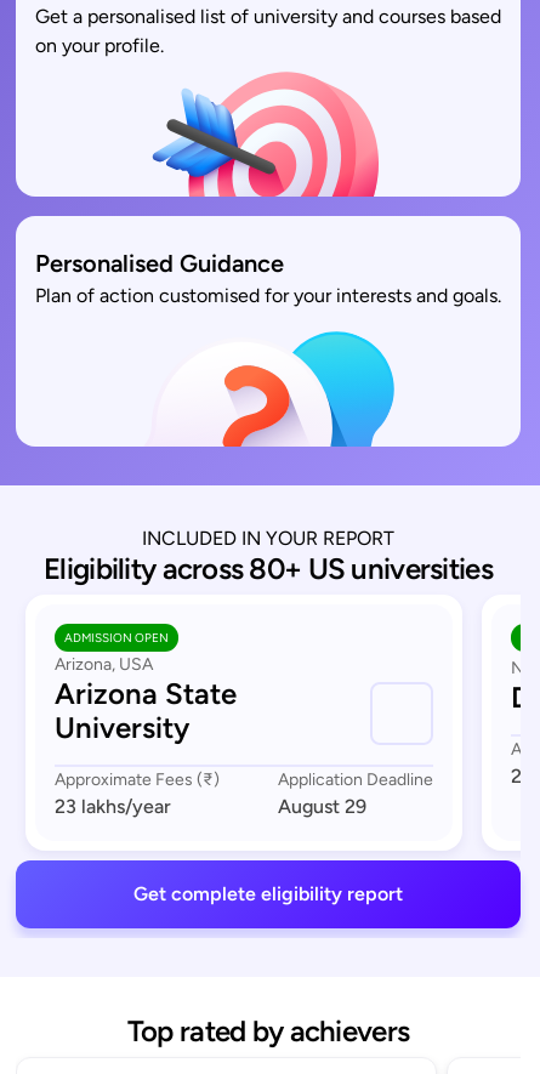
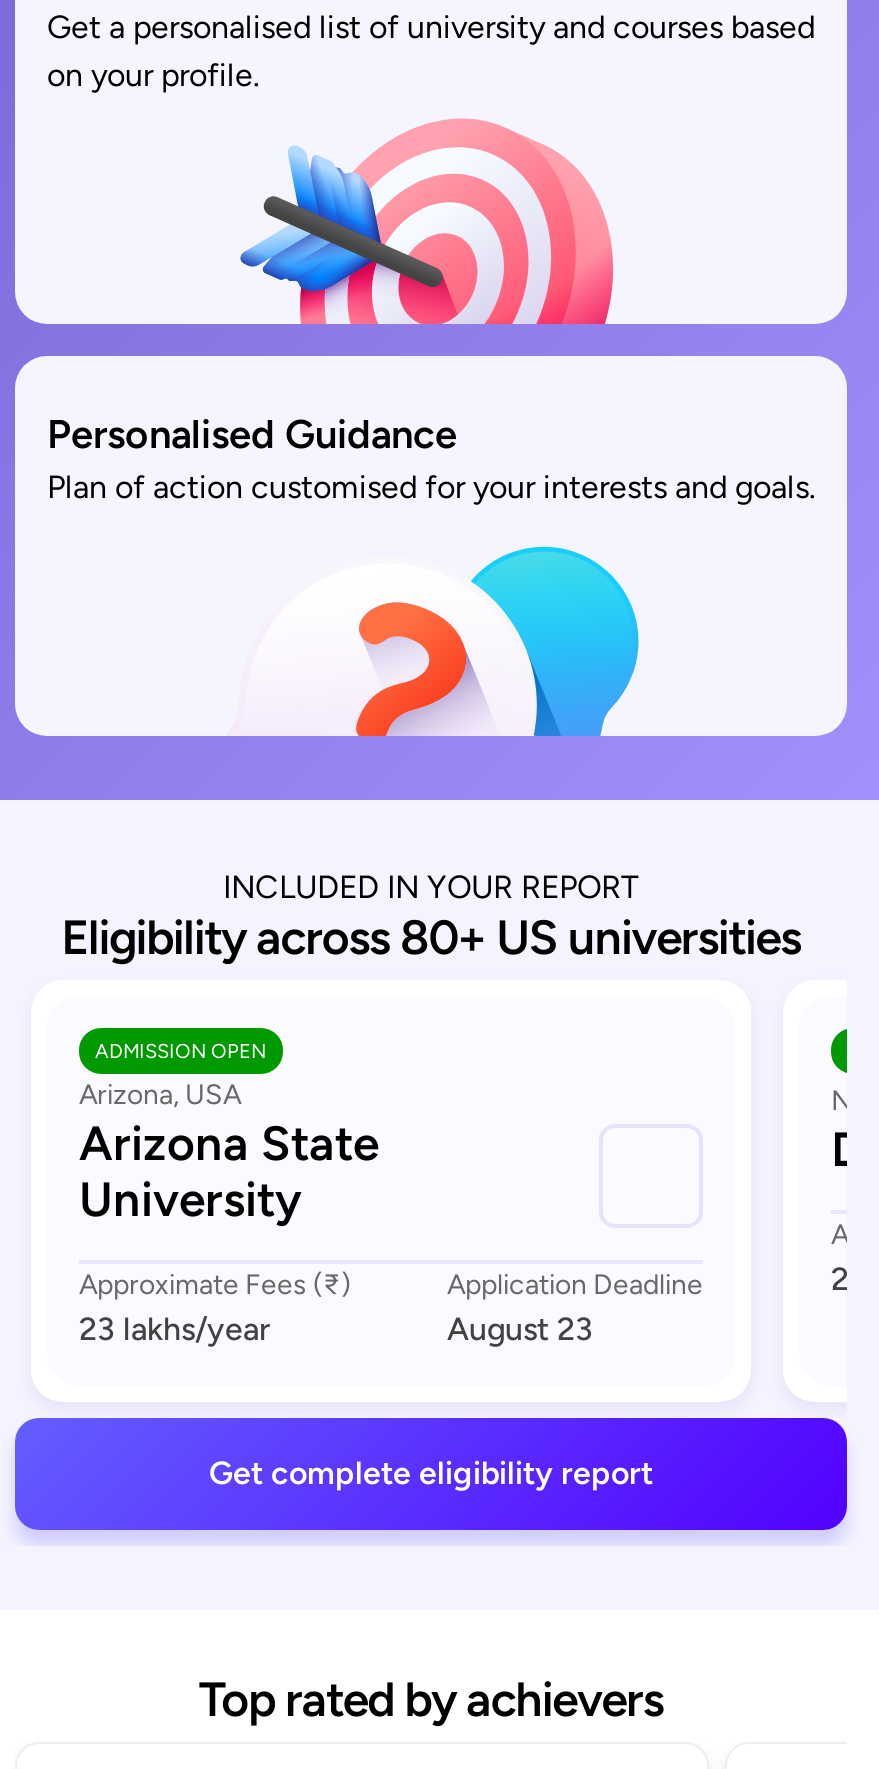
[278,795,366,818] August 29 -> [447,1310,593,1348] August 23

